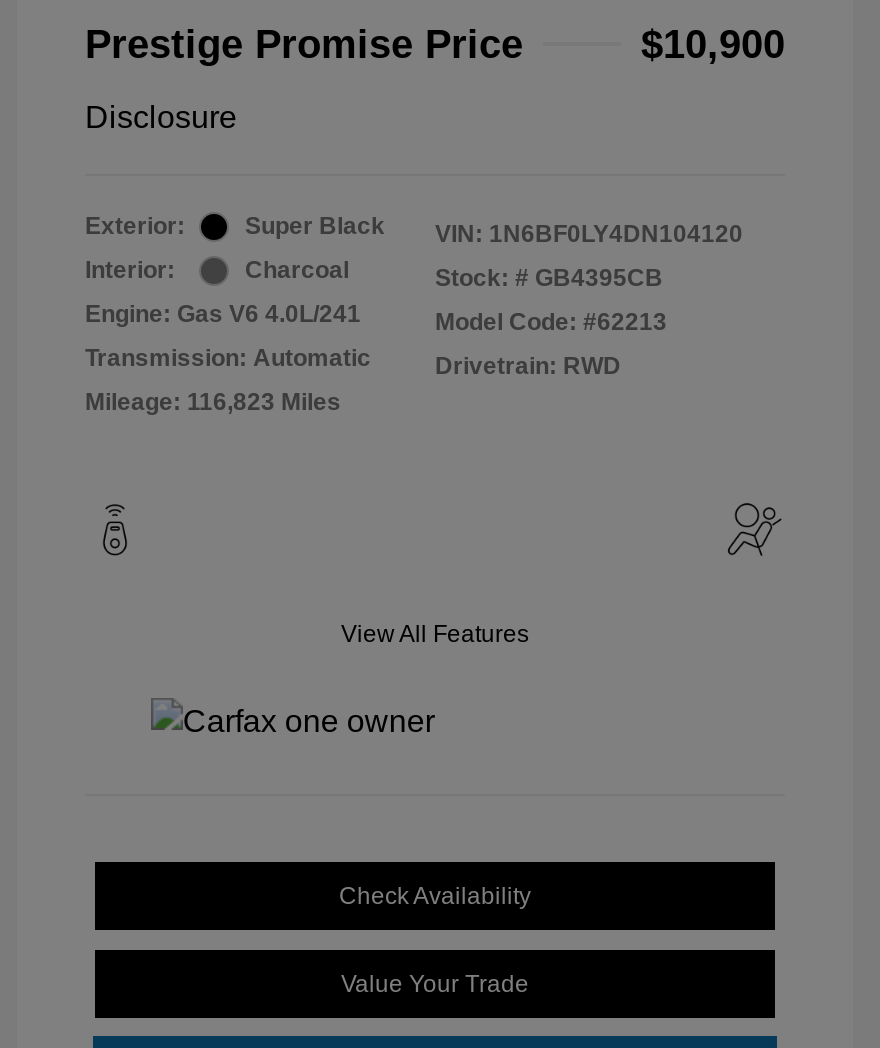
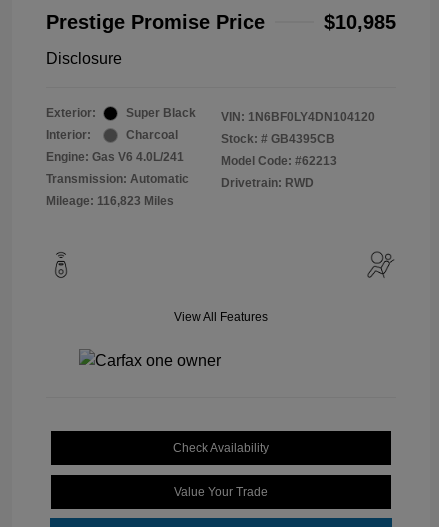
[641,22,785,66] $10,900 -> [324,11,396,33] $10,985

